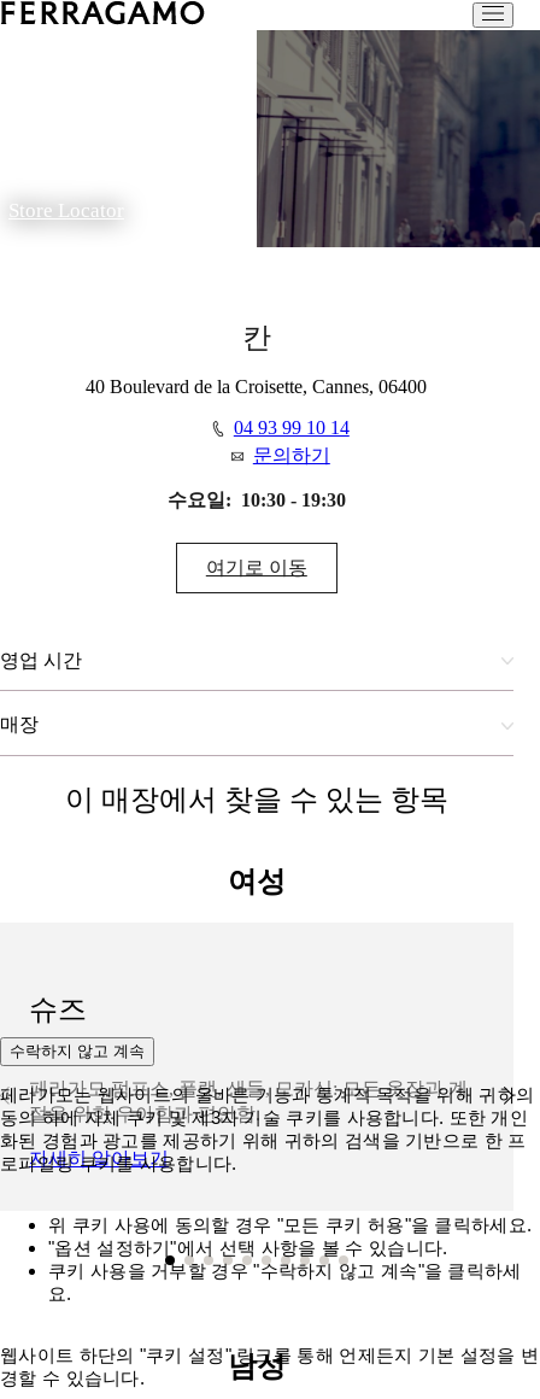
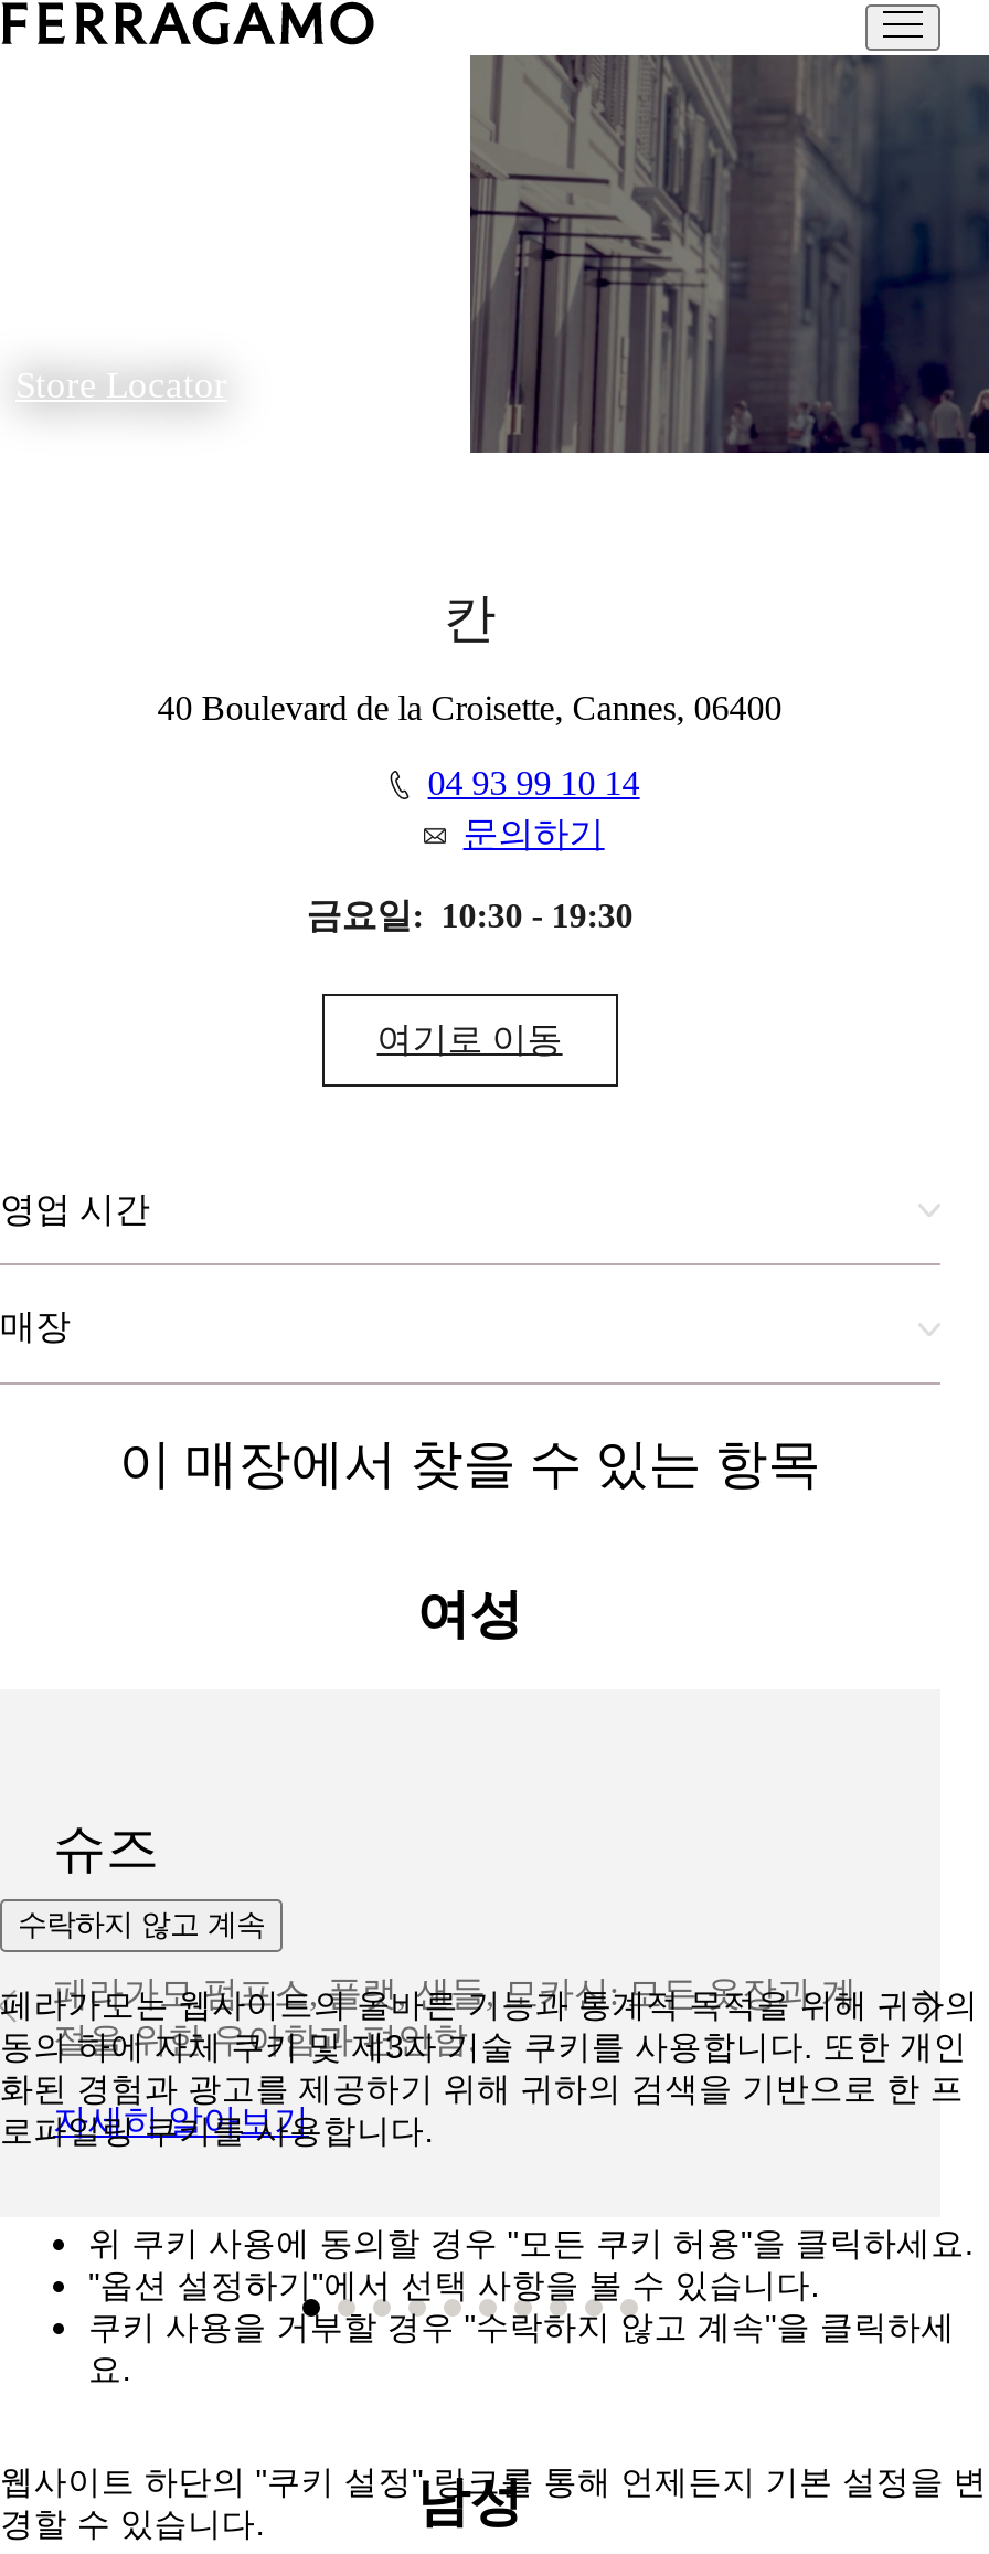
[167,490,346,510] 수요일: 10:30 - 19:30 -> [306,897,633,935] 금요일: 10:30 - 19:30

